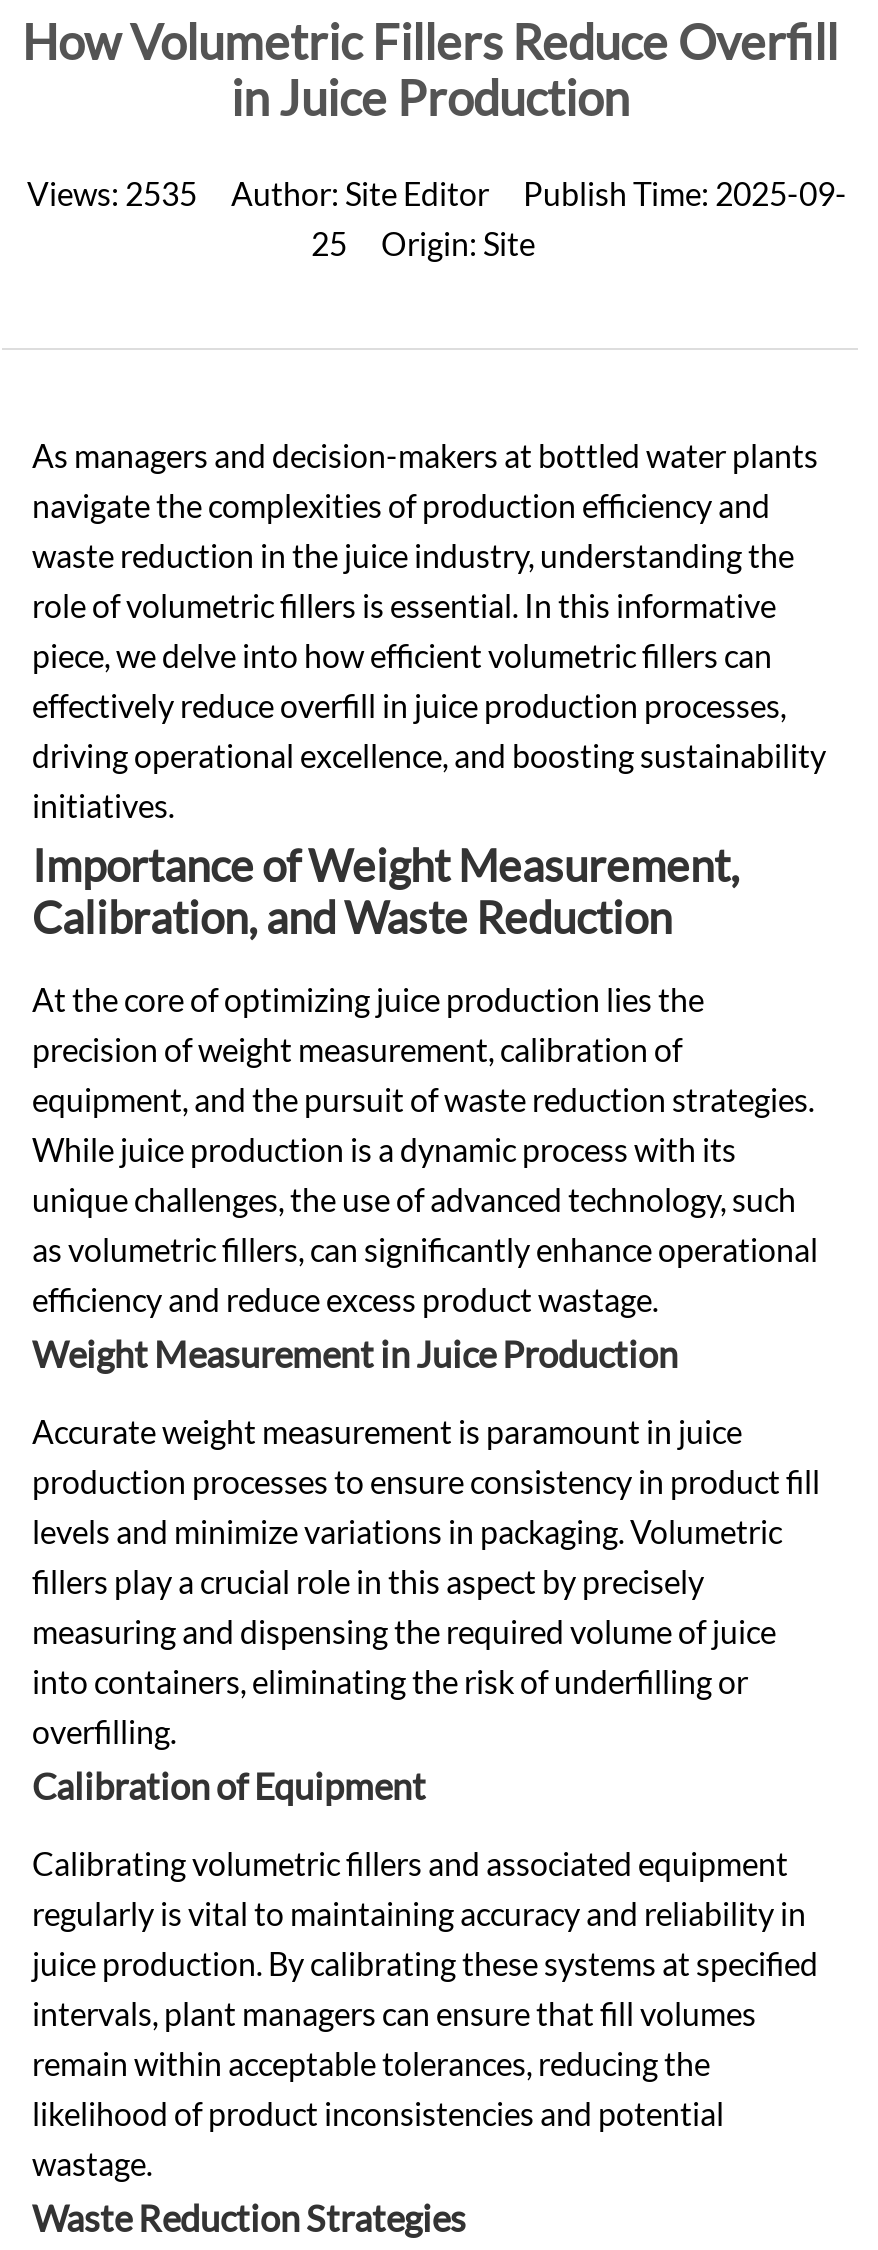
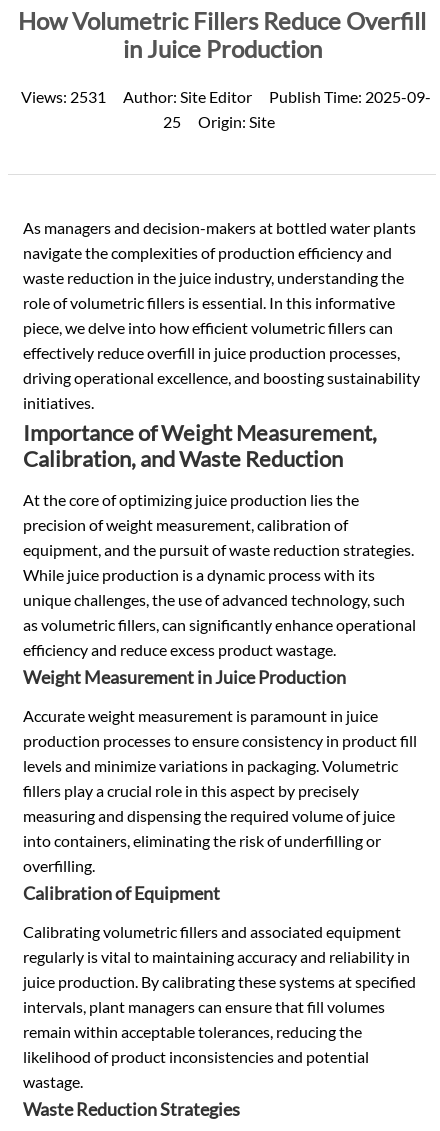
[27,174,847,212] Views: 2535 Author: Site Editor Publish Time: 2025-09- -> [20,87,430,106] Views: 2531 Author: Site Editor Publish Time: 2025-09-

